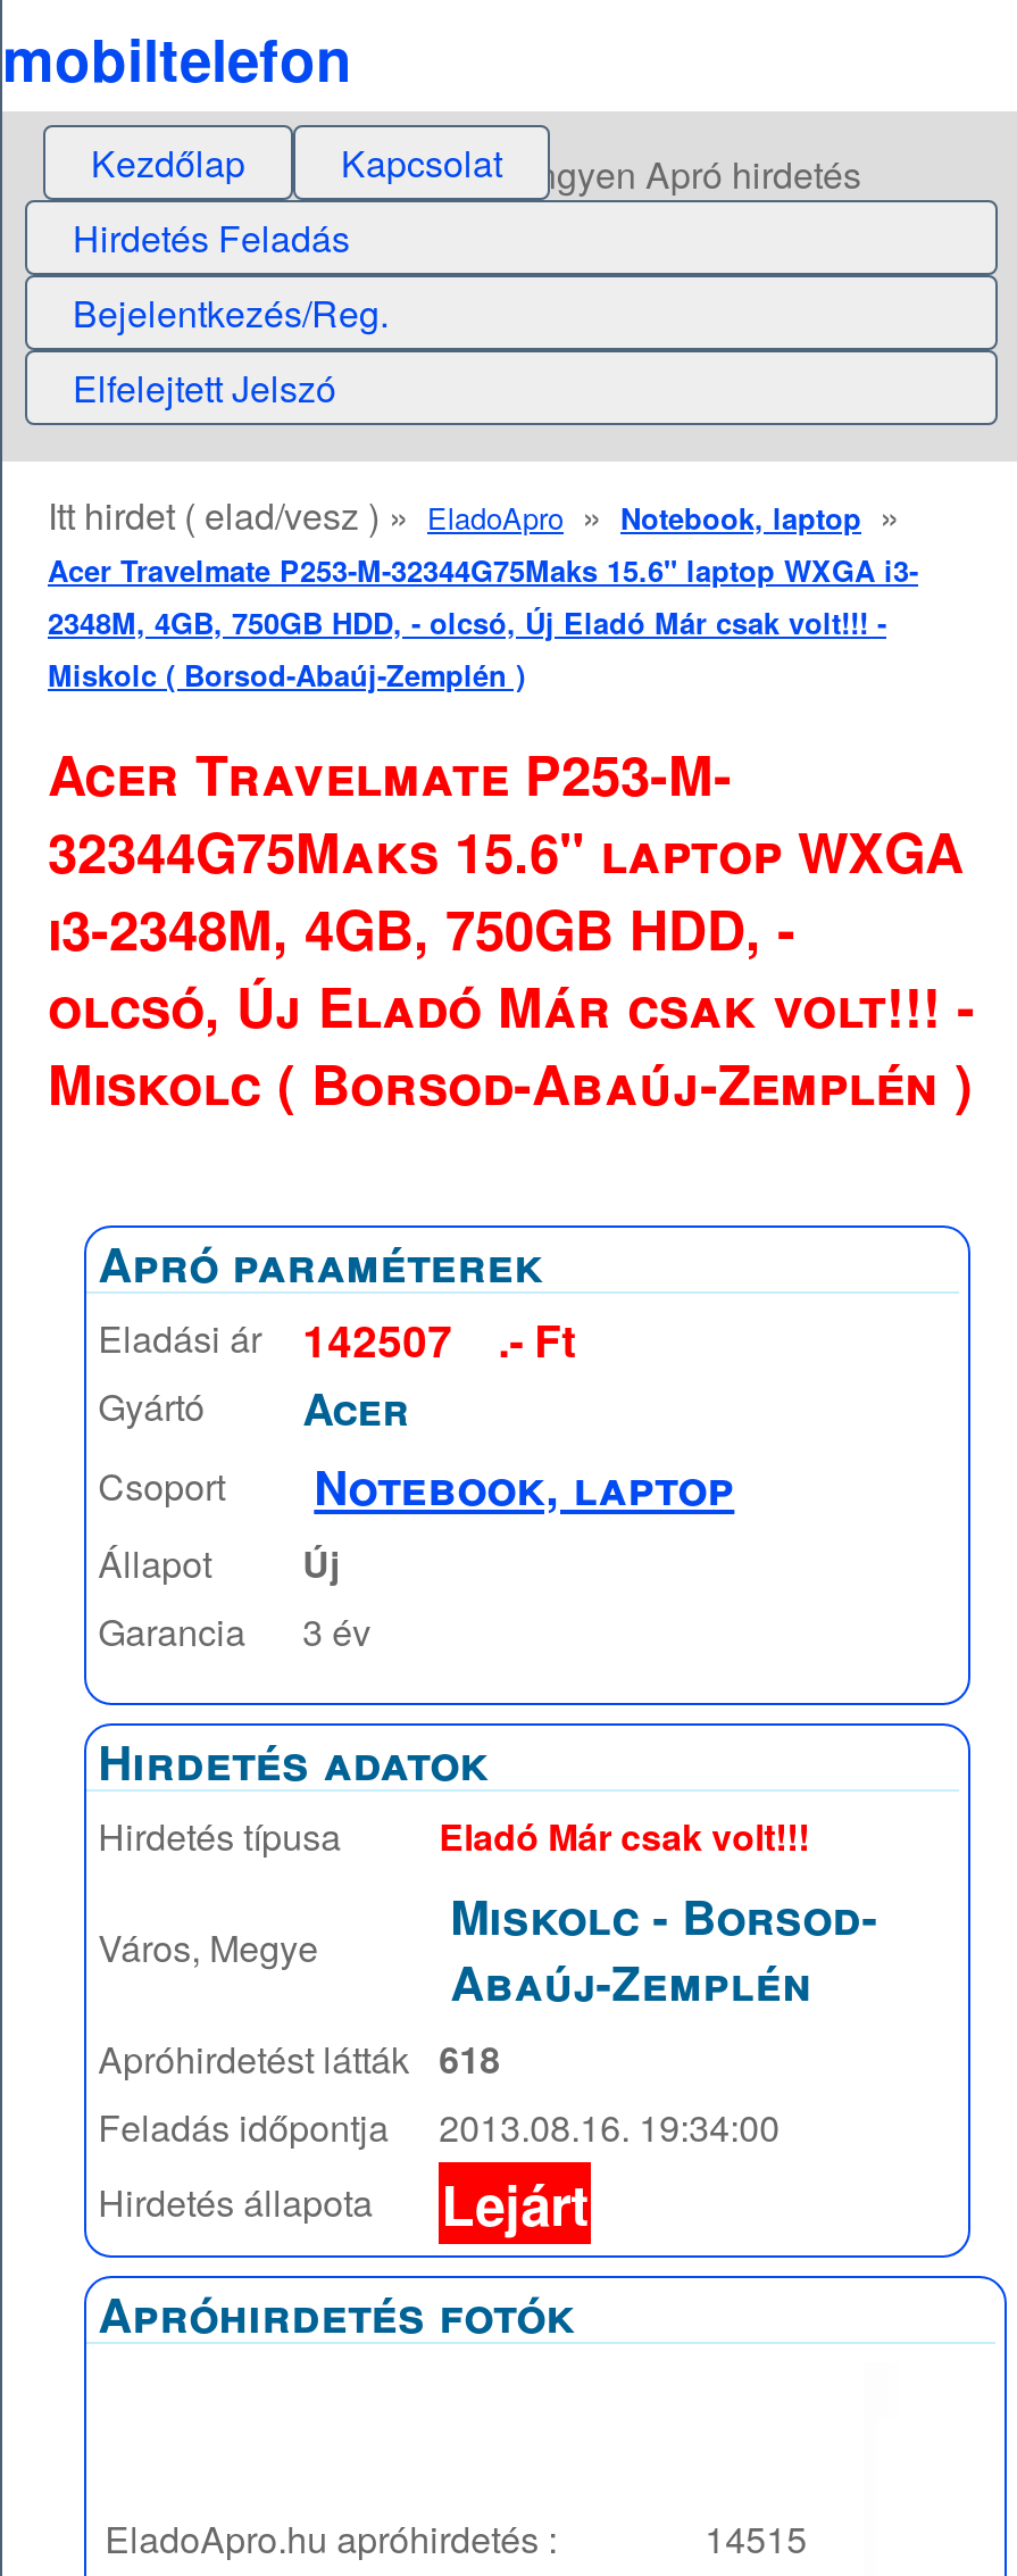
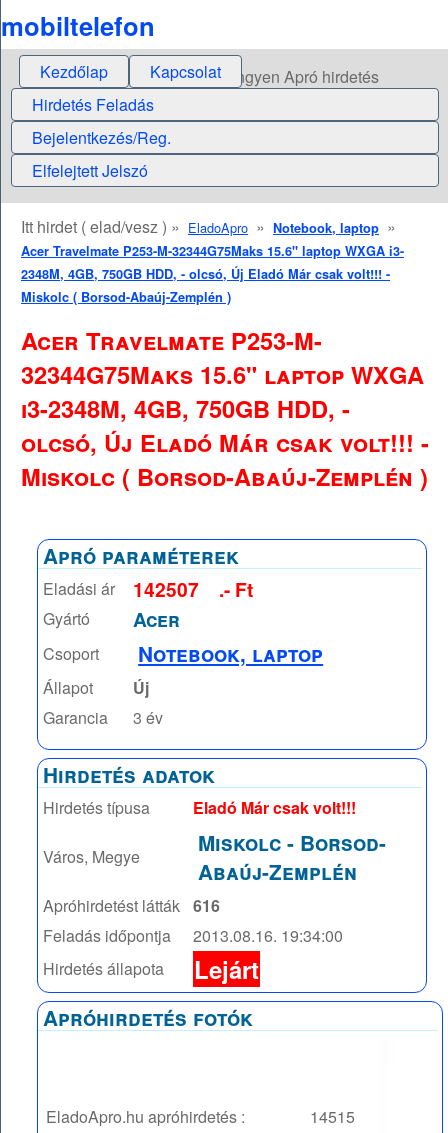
[98,2033,500,2085] Apróhirdetést látták 618 -> [43,894,220,917] Apróhirdetést látták 616

